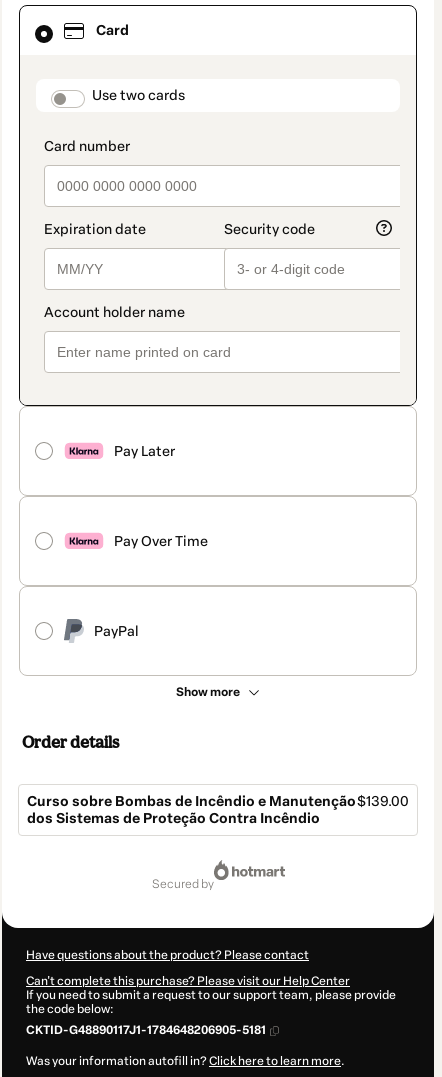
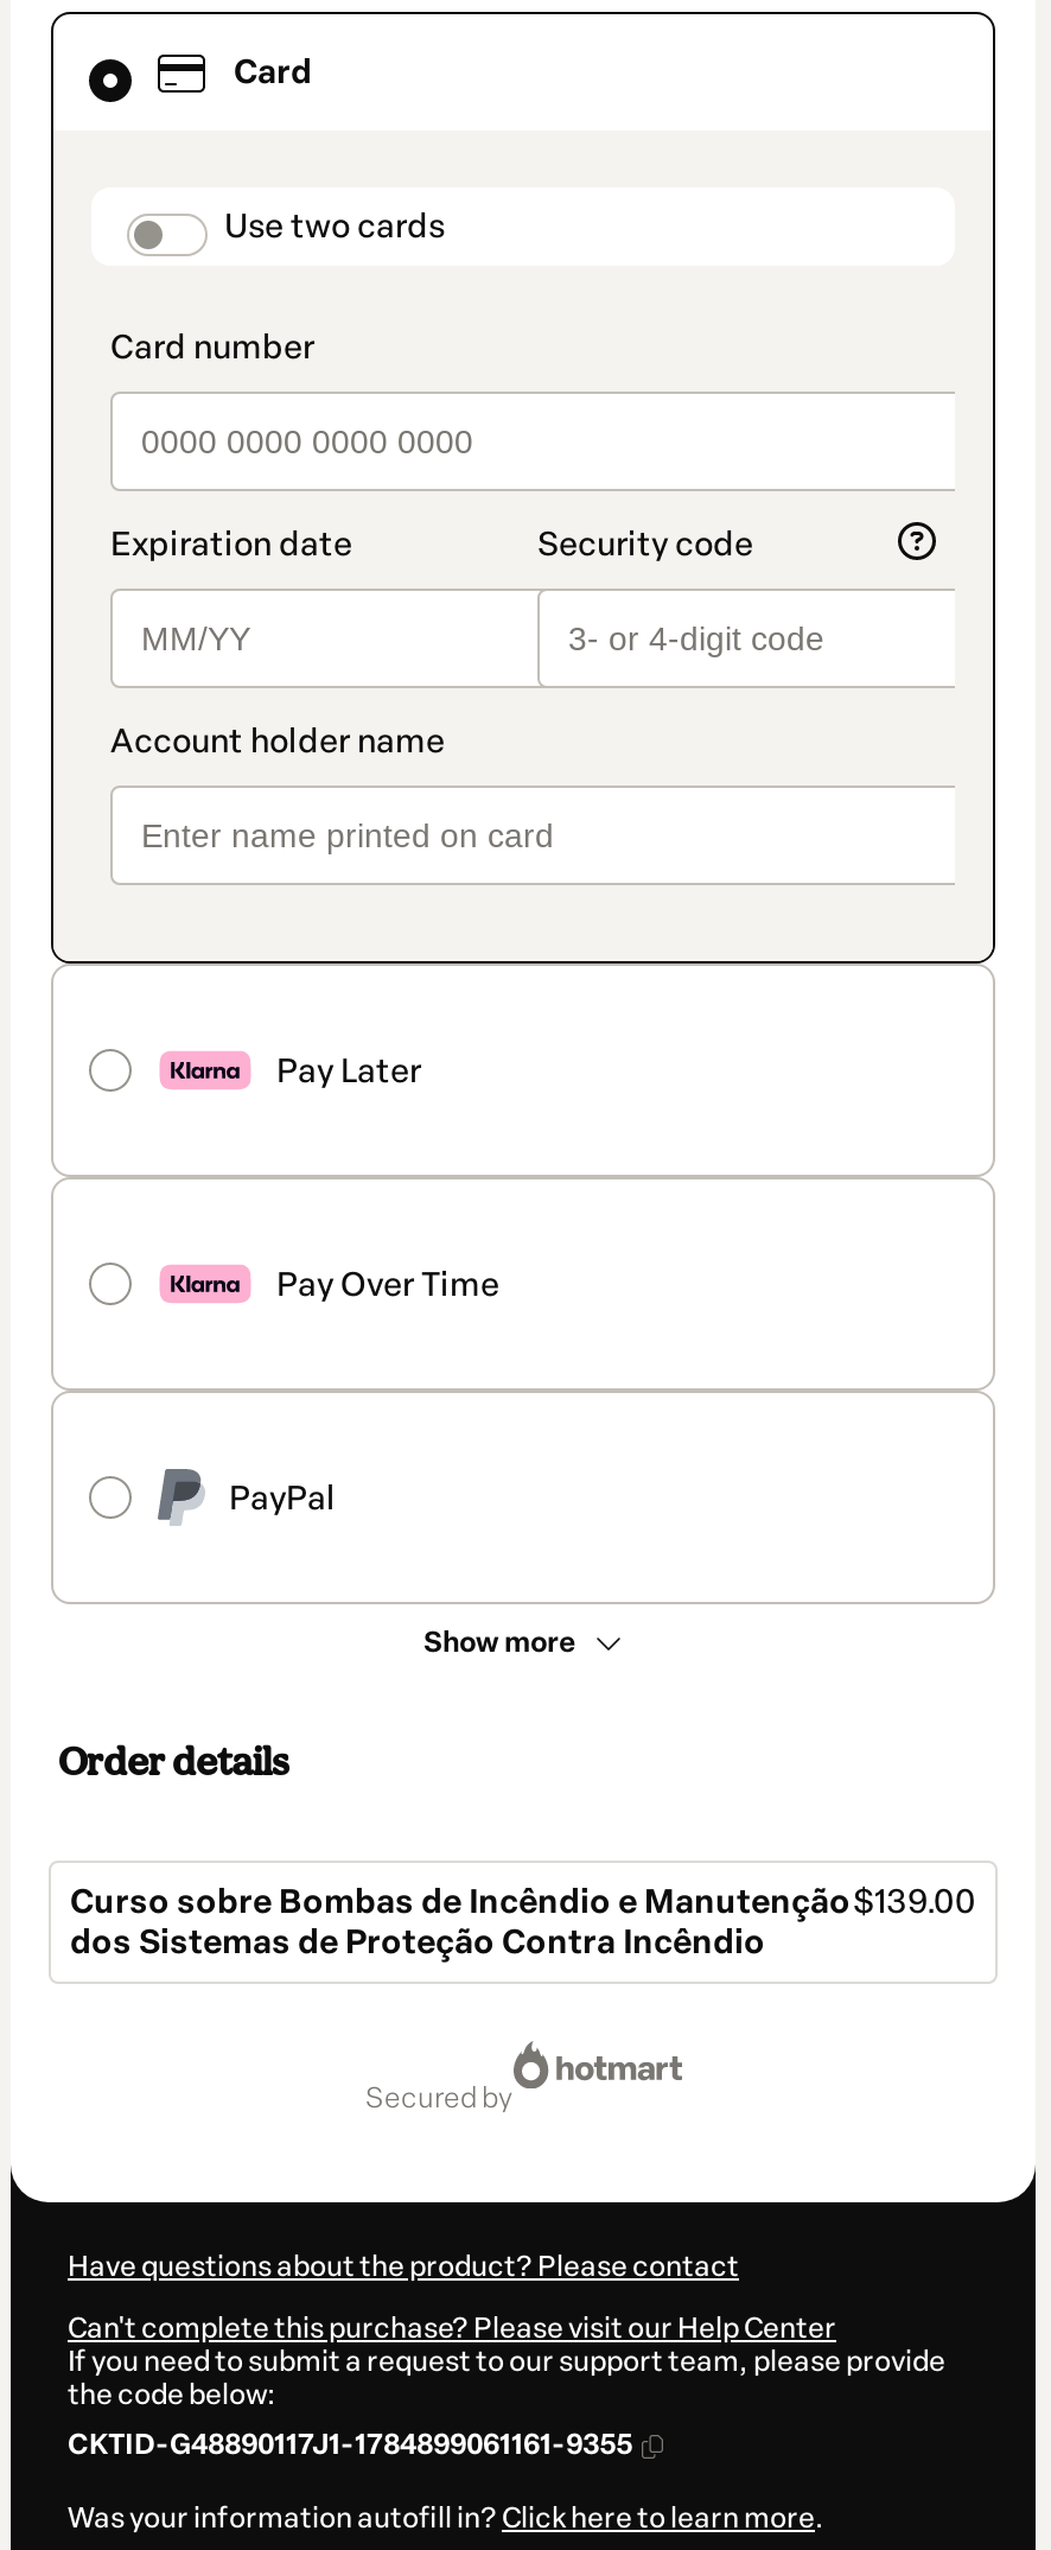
[26,1023,266,1037] CKTID-G48890117J1-1784648206905-5181 -> [68,2429,632,2462] CKTID-G48890117J1-1784899061161-9355

